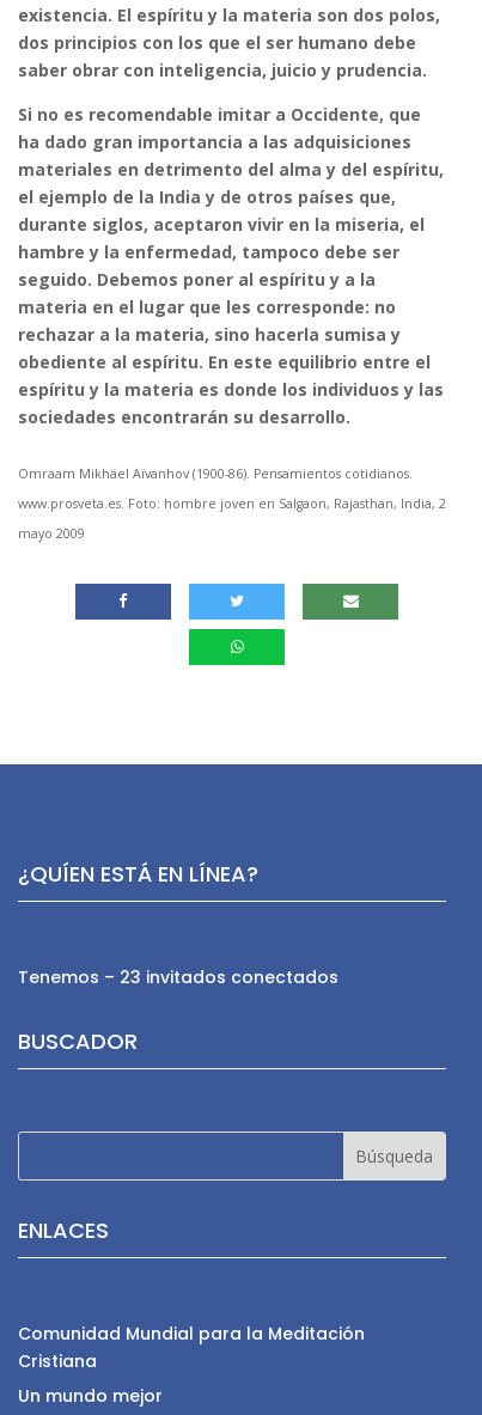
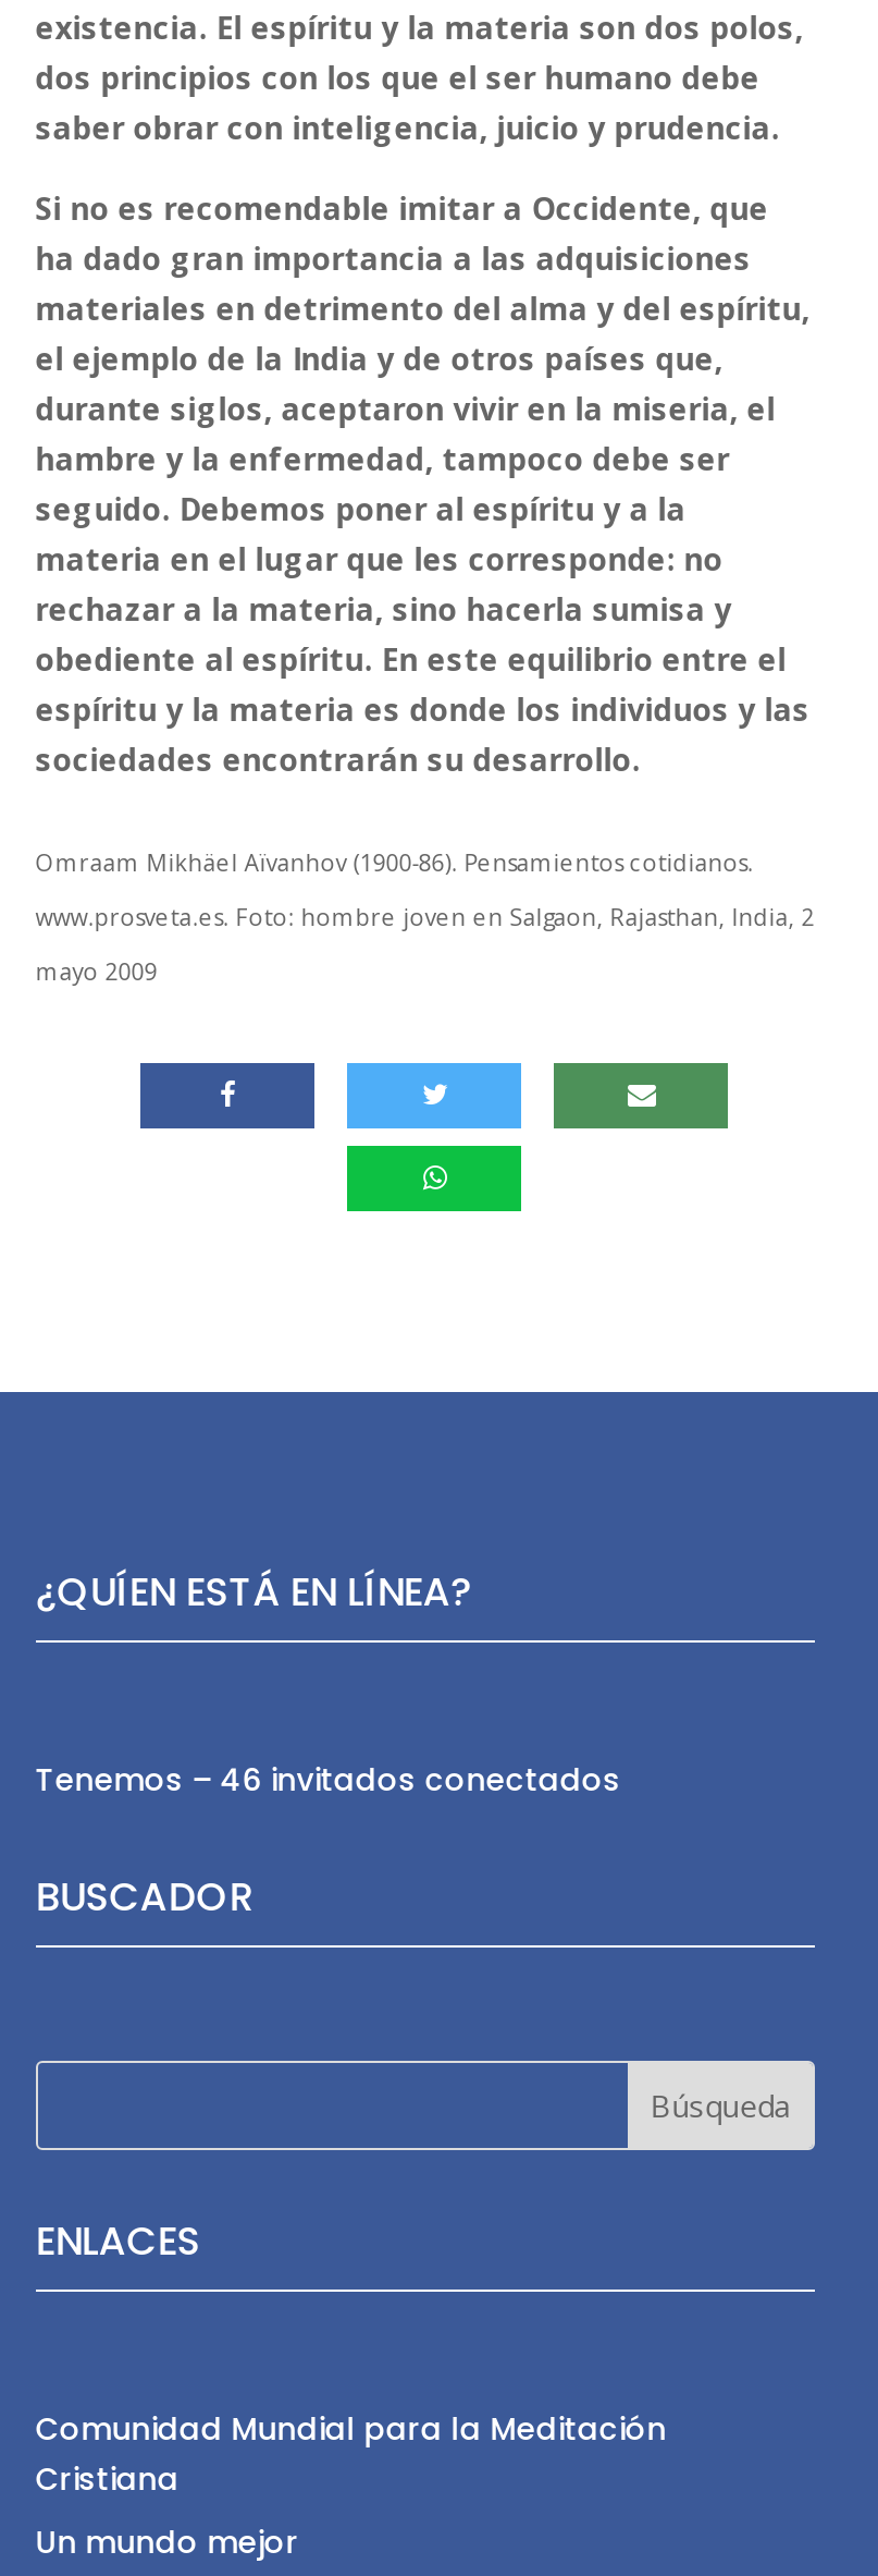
[18,965,338,989] Tenemos – 23 invitados conectados -> [35,1758,621,1802] Tenemos – 46 invitados conectados

